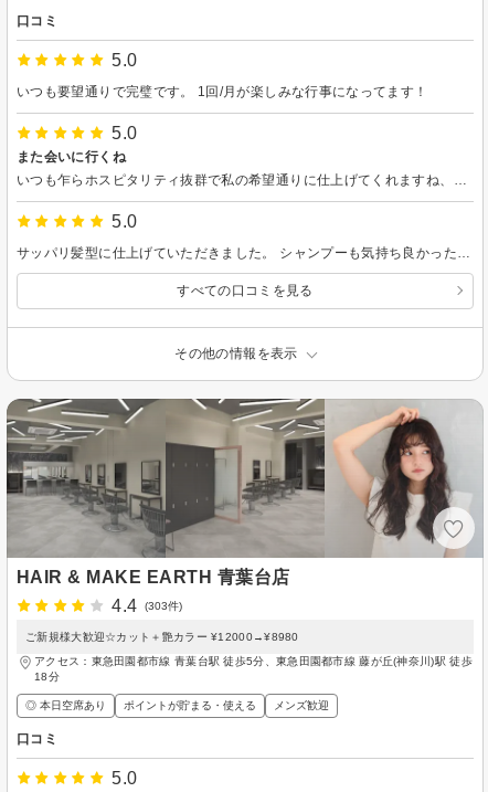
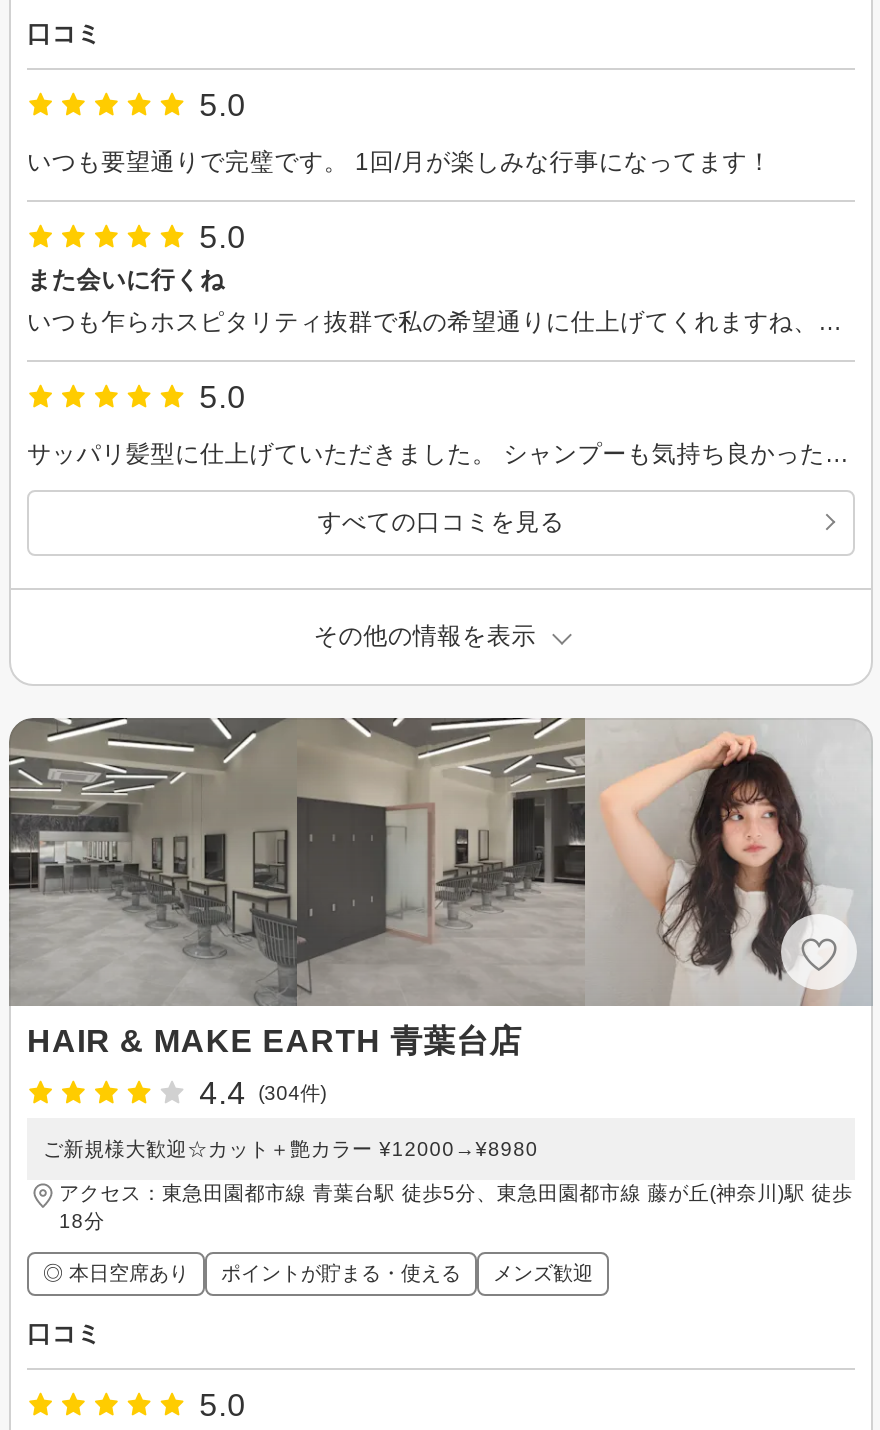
[112,596,182,615] 4.4 (303件) -> [199,1075,326,1109] 4.4 (304件)

